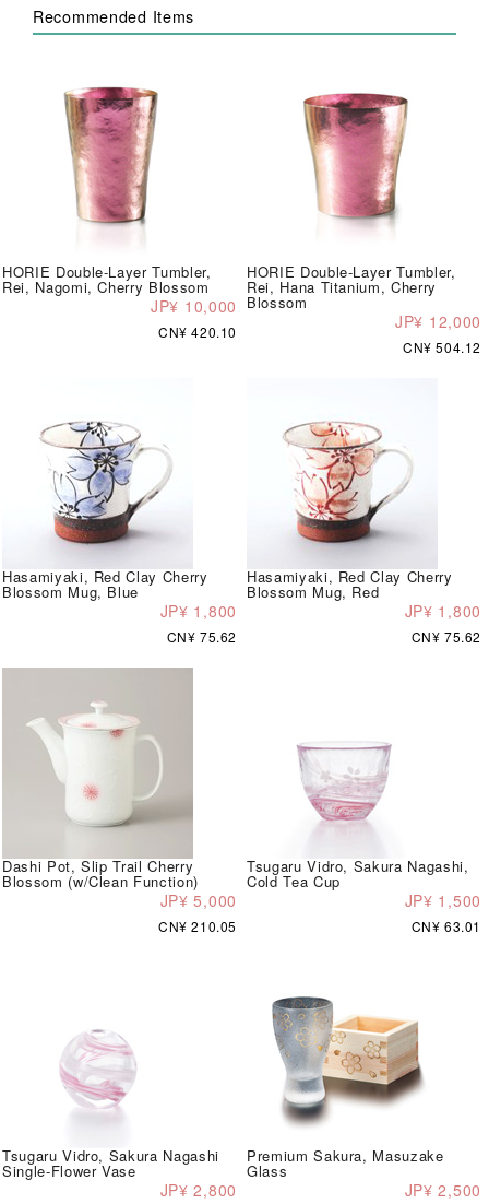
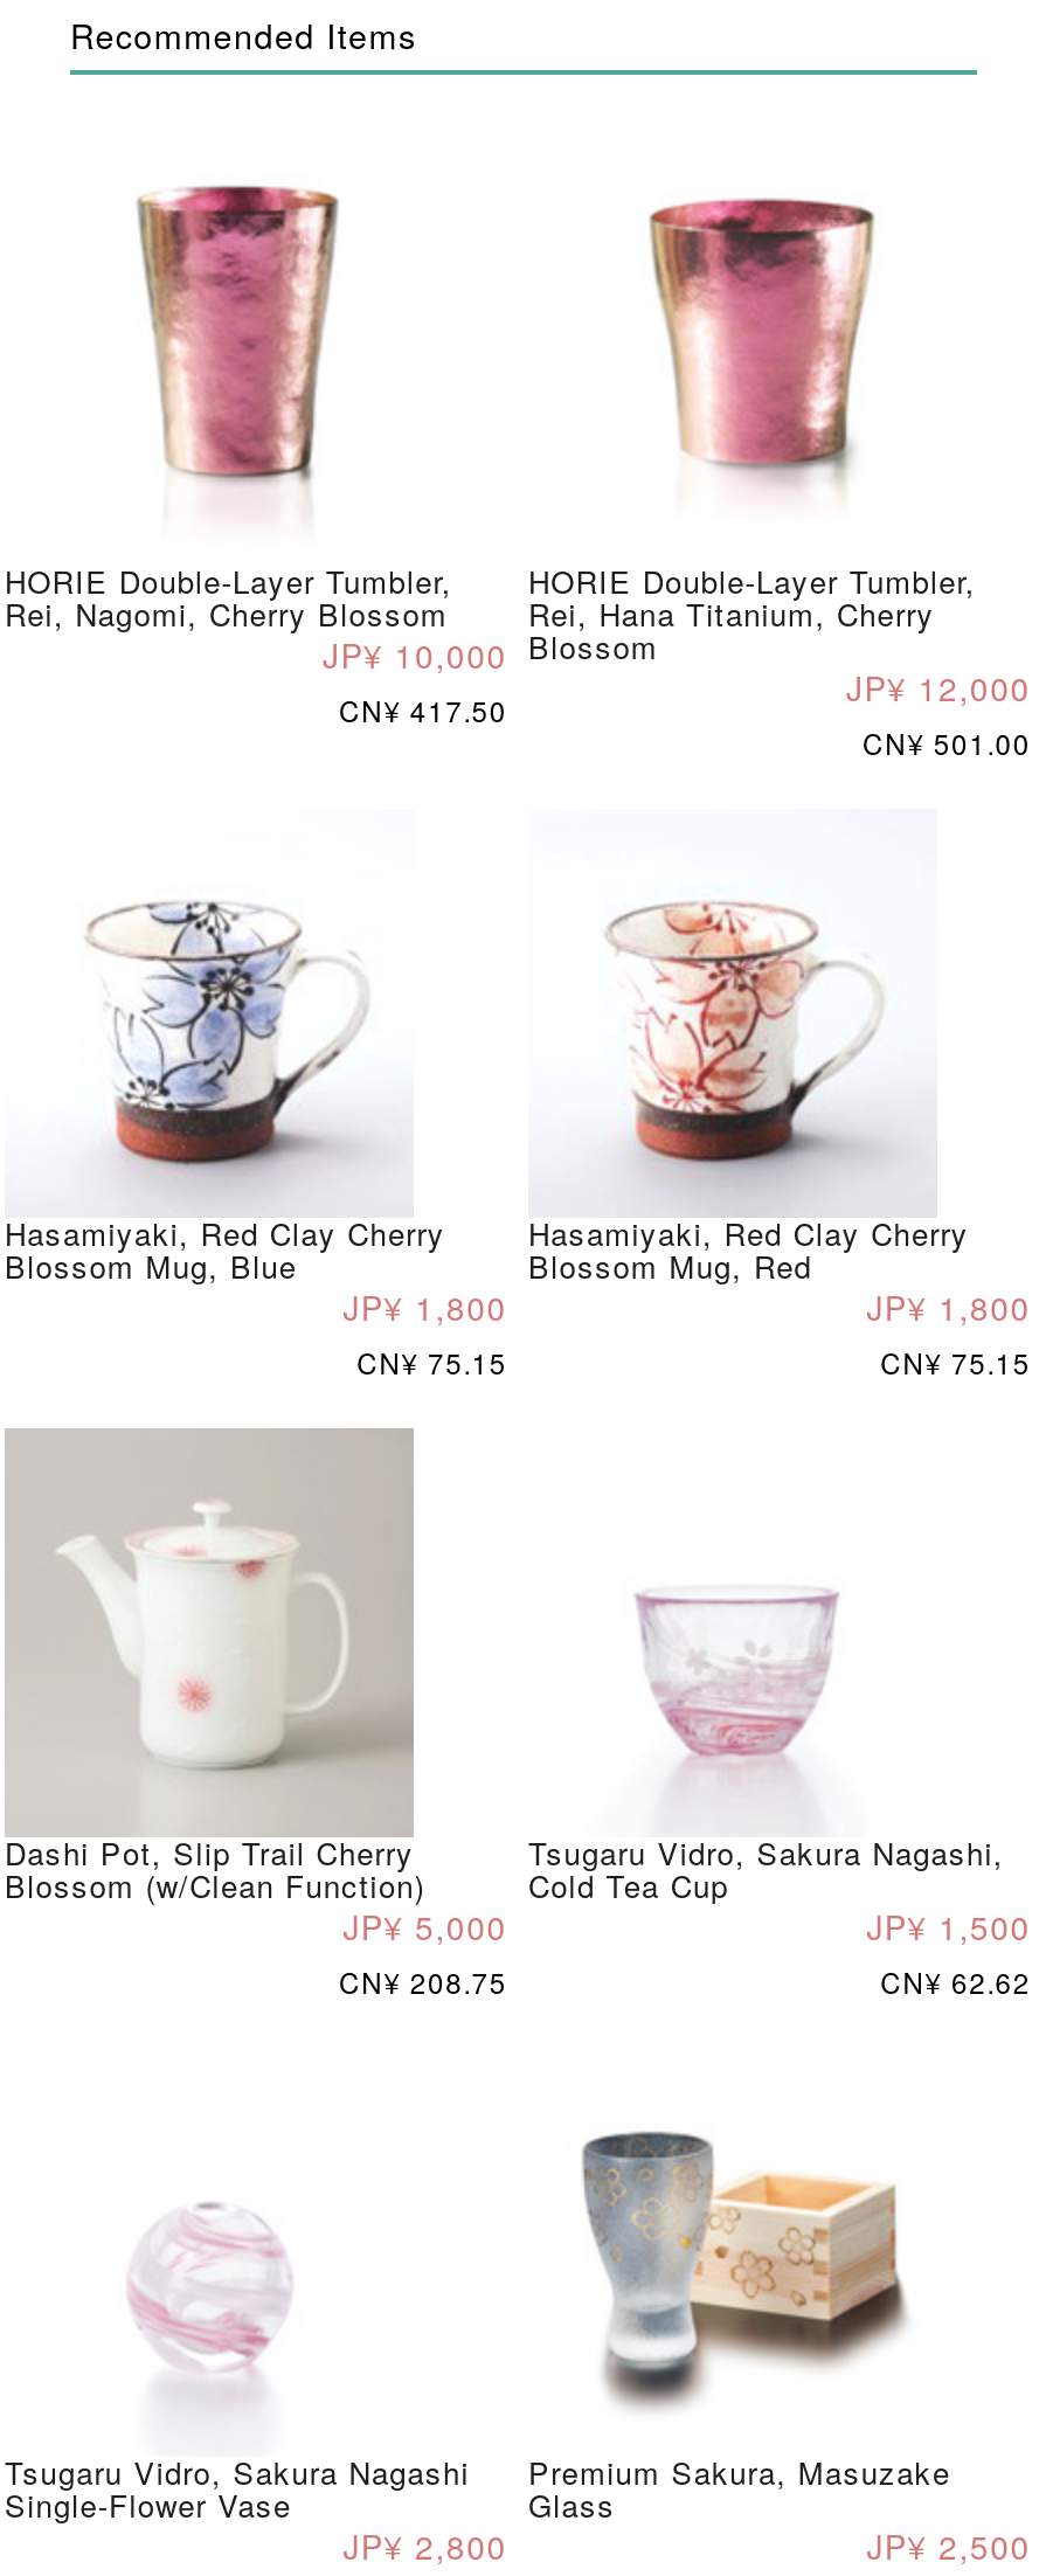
[158,322,237,341] CN¥ 420.10 -> [339,689,507,729] CN¥ 417.50
[403,337,481,356] CN¥ 504.12 -> [863,722,1031,761] CN¥ 501.00
[167,627,237,645] CN¥ 75.62 -> [357,1341,507,1381] CN¥ 75.15
[411,627,481,645] CN¥ 75.62 -> [880,1341,1031,1381] CN¥ 75.15
[158,916,237,935] CN¥ 210.05 -> [339,1961,507,2000] CN¥ 208.75
[411,916,481,935] CN¥ 63.01 -> [880,1961,1031,2000] CN¥ 62.62

